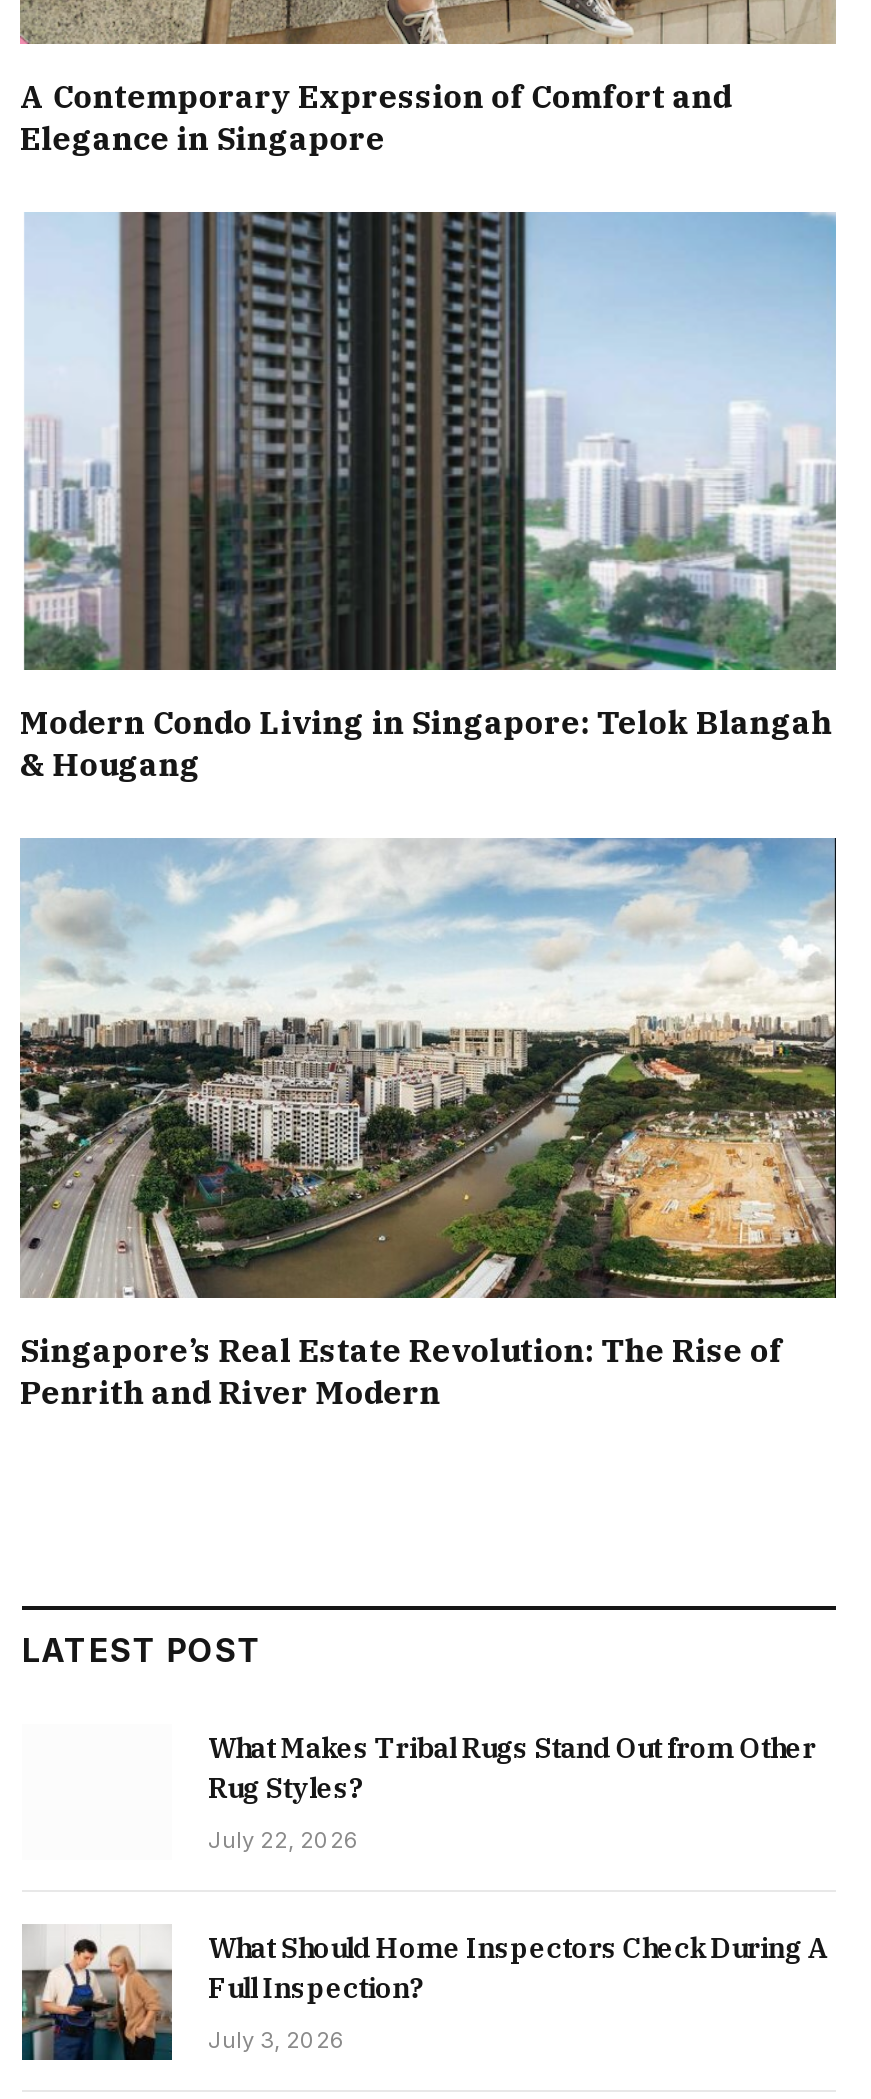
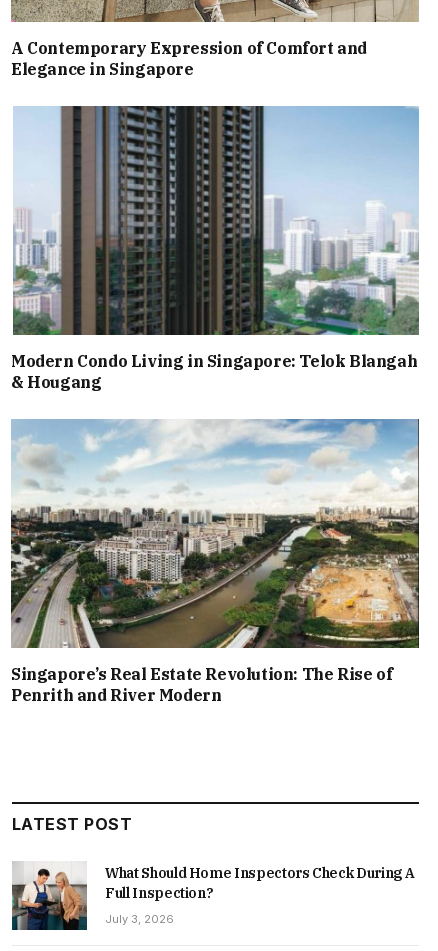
[208,1729,816,1853] What Makes Tribal Rugs Stand Out from Other | Rug Styles? | July 22, 2026 -> none

